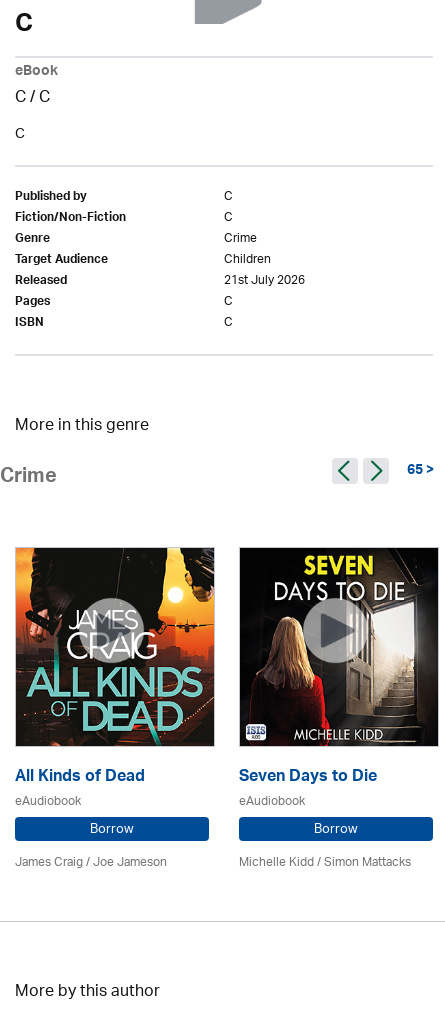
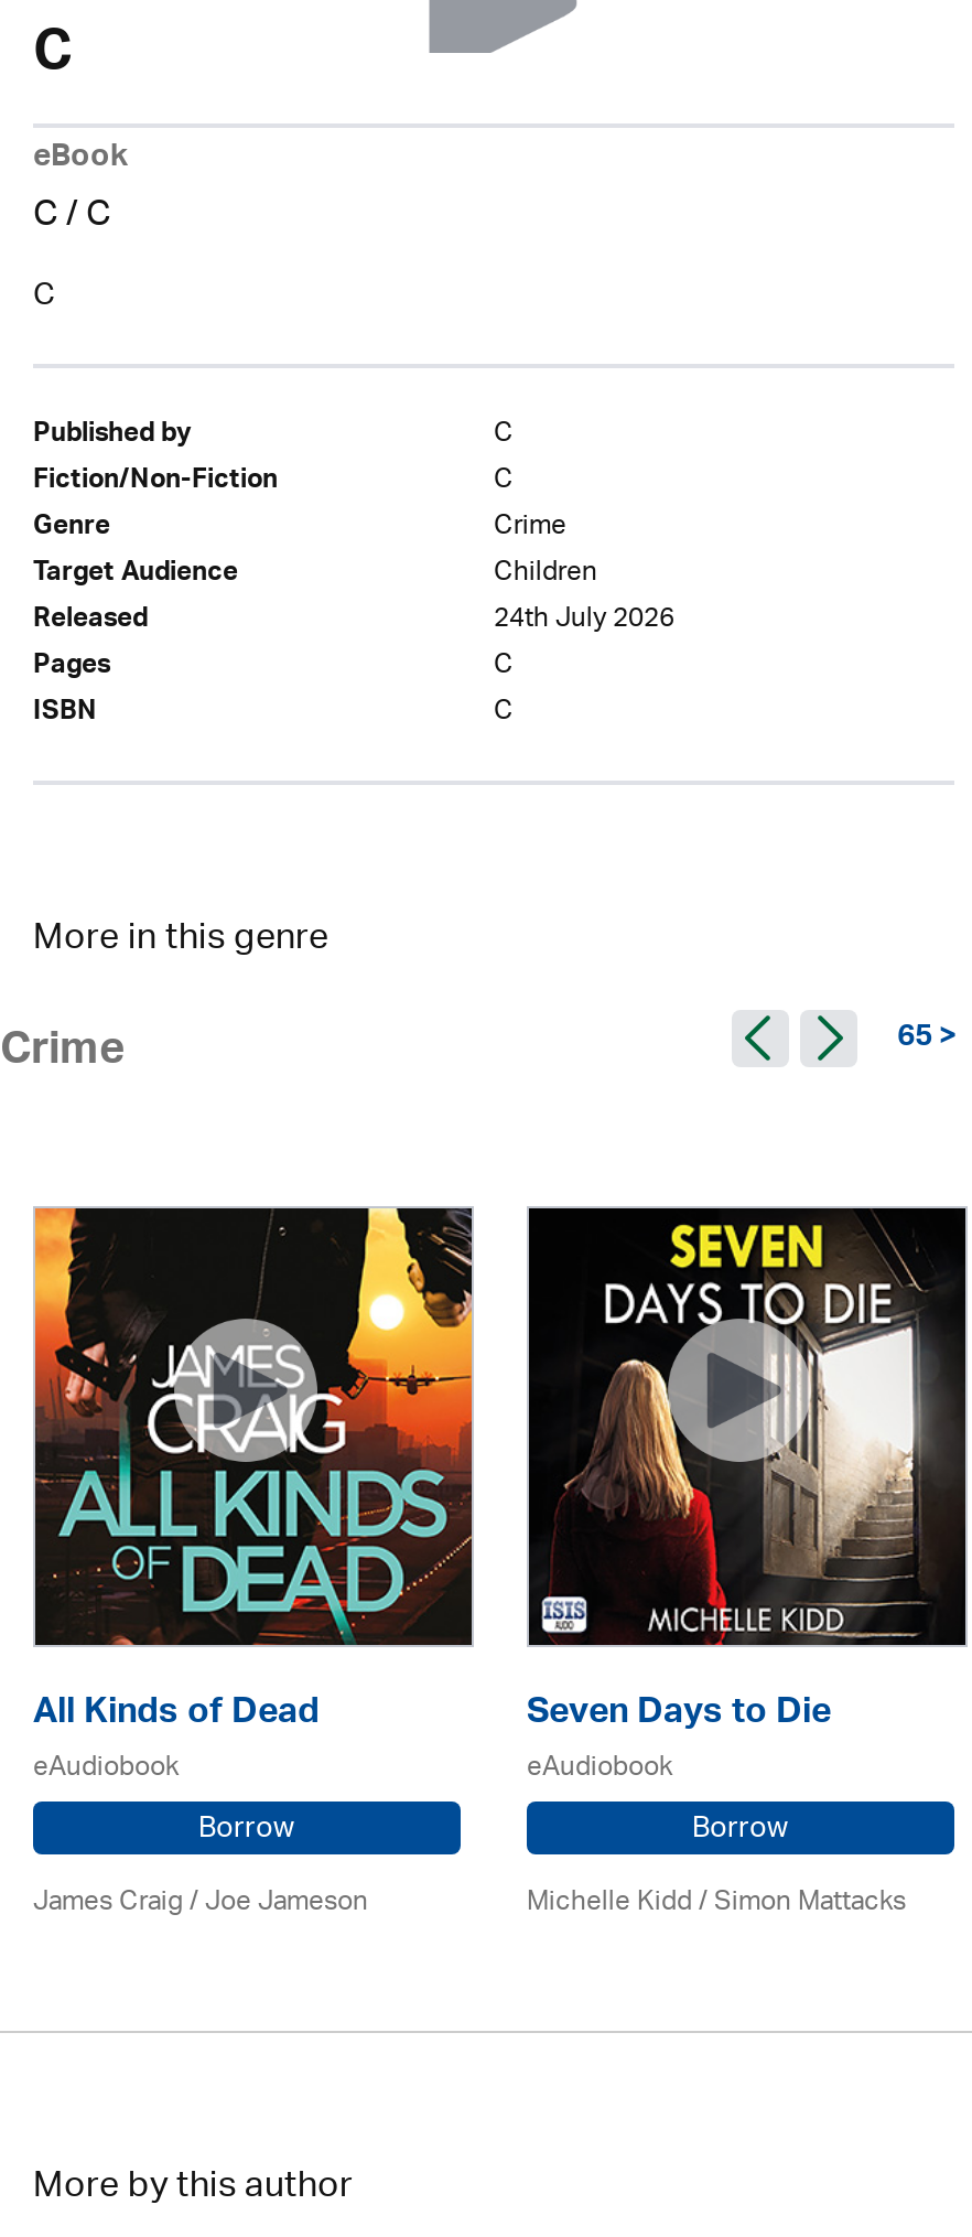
[224,267,305,294] 21st July 2026 -> [494,589,674,648] 24th July 2026

